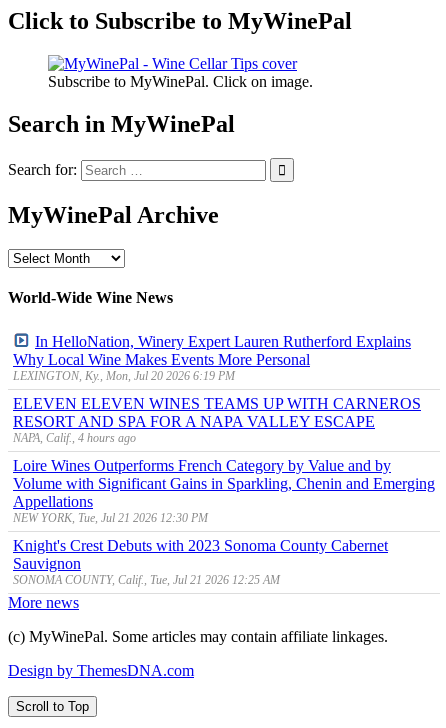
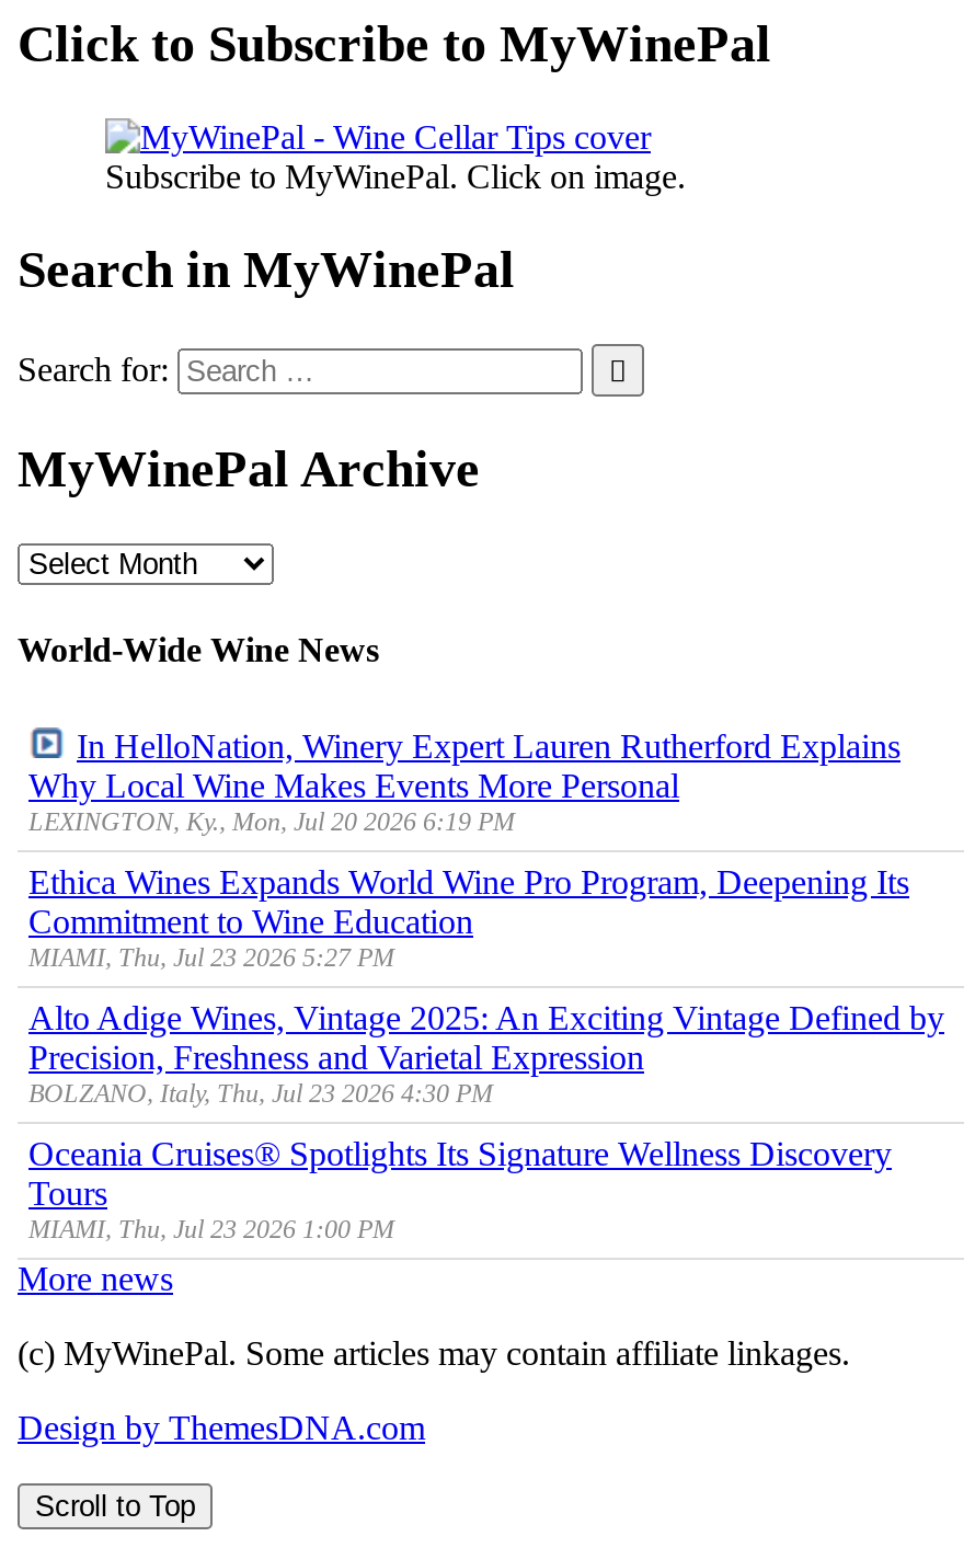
[13,395,421,445] ELEVEN ELEVEN WINES TEAMS UP WITH CARNEROS | RESORT AND SPA FOR A NAPA VALLEY ESCAPE | NAPA, Calif., 4 hours ago -> [28,864,909,973] Ethica Wines Expands World Wine Pro Program, Deepening Its | Commitment to Wine Education | MIAMI, Thu, Jul 23 2026 5:27 PM
[13,457,435,525] Loire Wines Outperforms French Category by Value and by | Volume with Significant Gains in Sparkling, Chenin and Emerging | Appellations | NEW YORK, Tue, Jul 21 2026 12:30 PM -> [28,1000,944,1109] Alto Adige Wines, Vintage 2025: An Exciting Vintage Defined by | Precision, Freshness and Varietal Expression | BOLZANO, Italy, Thu, Jul 23 2026 4:30 PM
[13,537,388,587] Knight's Crest Debuts with 2023 Sonoma County Cabernet | Sauvignon | SONOMA COUNTY, Calif., Tue, Jul 21 2026 12:25 AM -> [28,1135,892,1245] Oceania Cruises® Spotlights Its Signature Wellness Discovery | Tours | MIAMI, Thu, Jul 23 2026 1:00 PM

